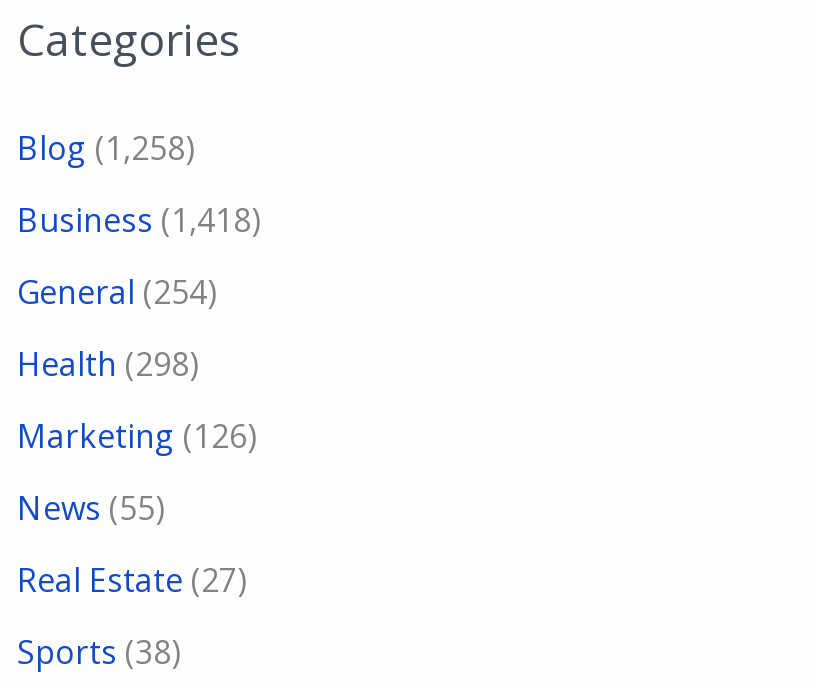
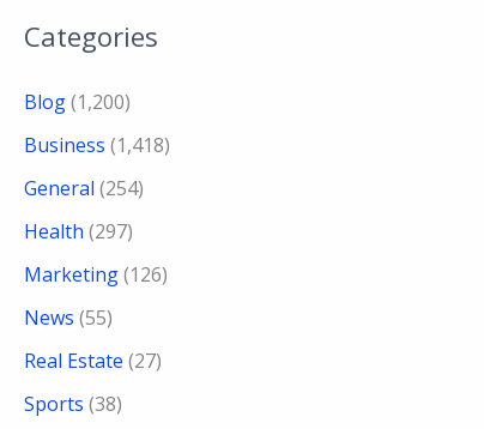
[17,127,195,171] Blog (1,258) -> [24,89,131,115] Blog (1,200)
[17,343,199,387] Health (298) -> [24,218,133,245] Health (297)

